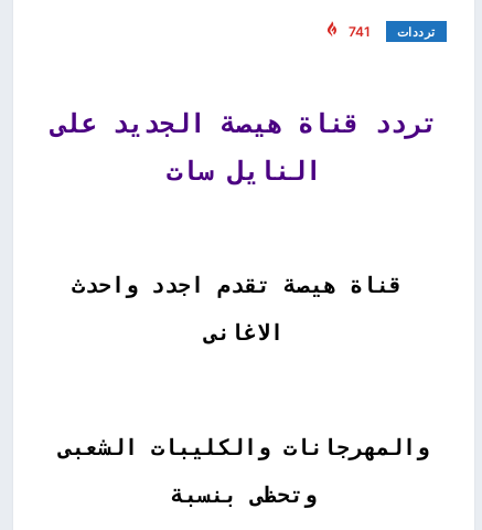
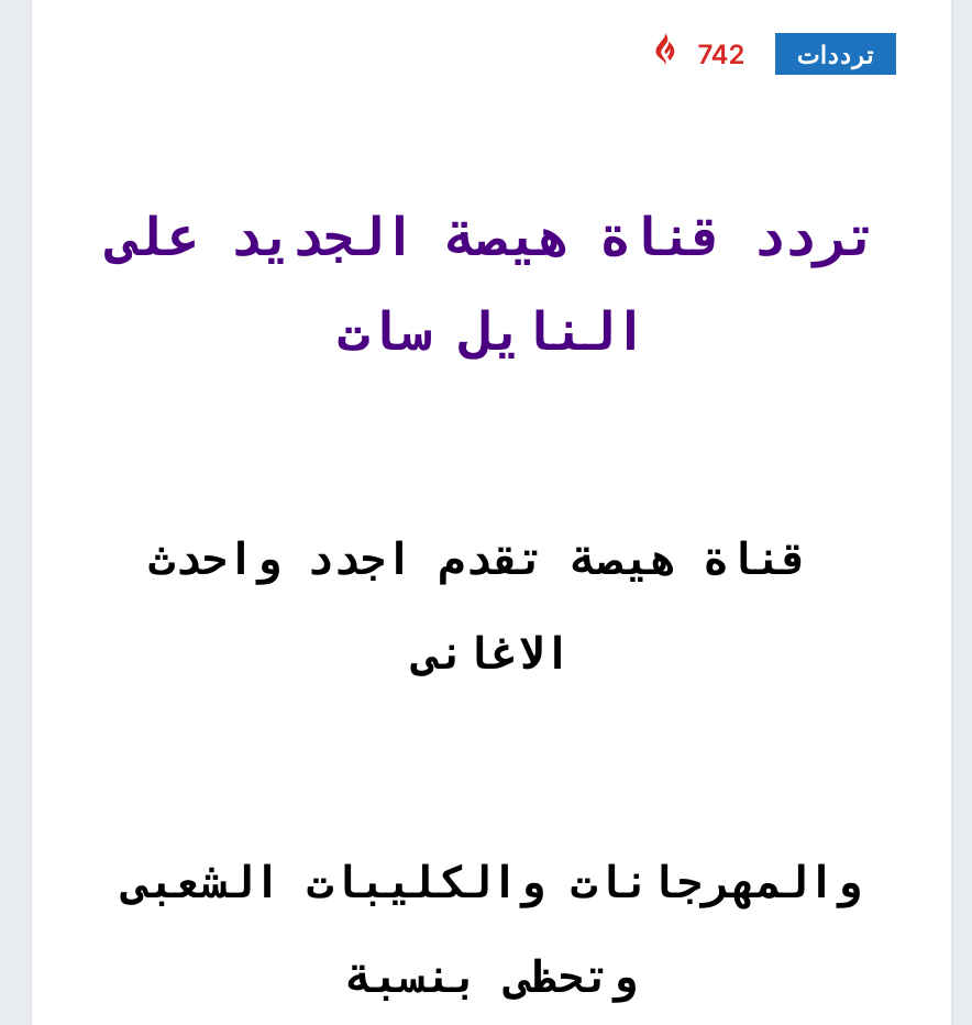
[345,23,436,40] ترددات 741 -> [691,37,874,70] ترددات 742

